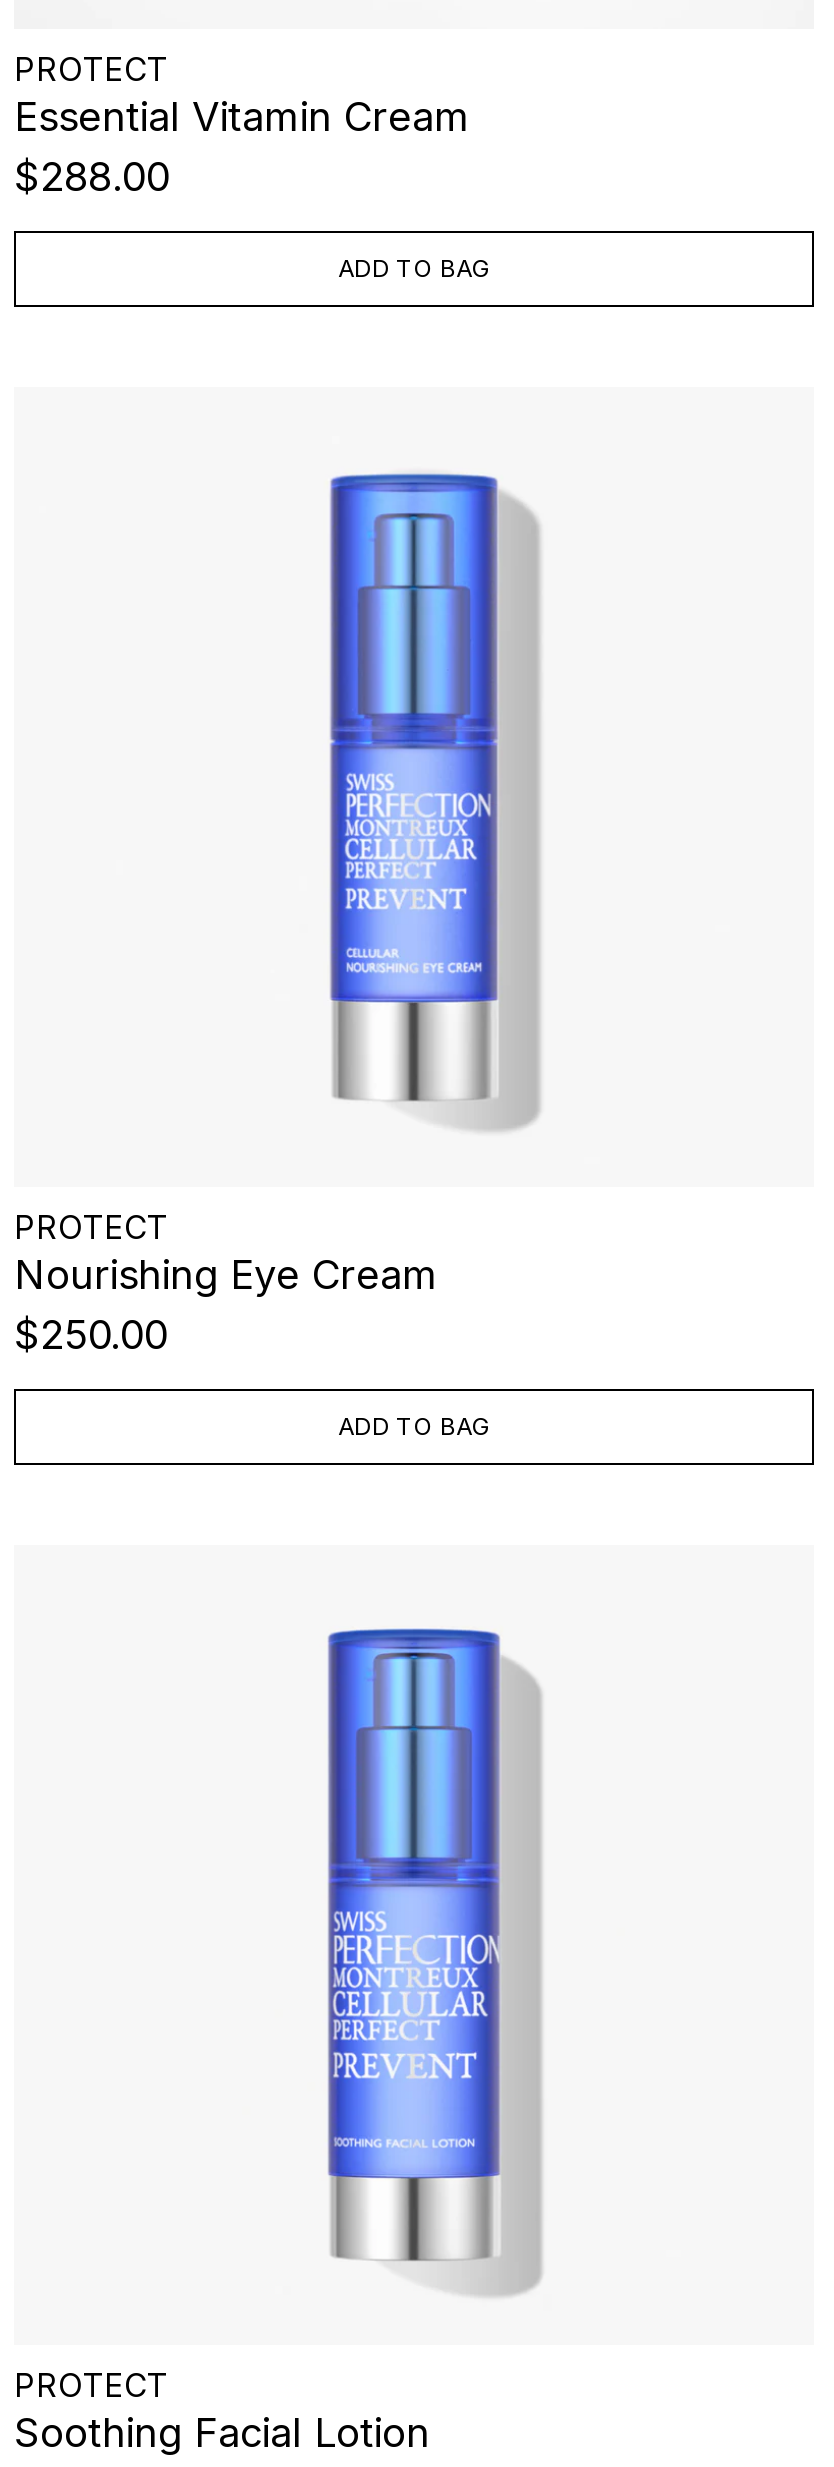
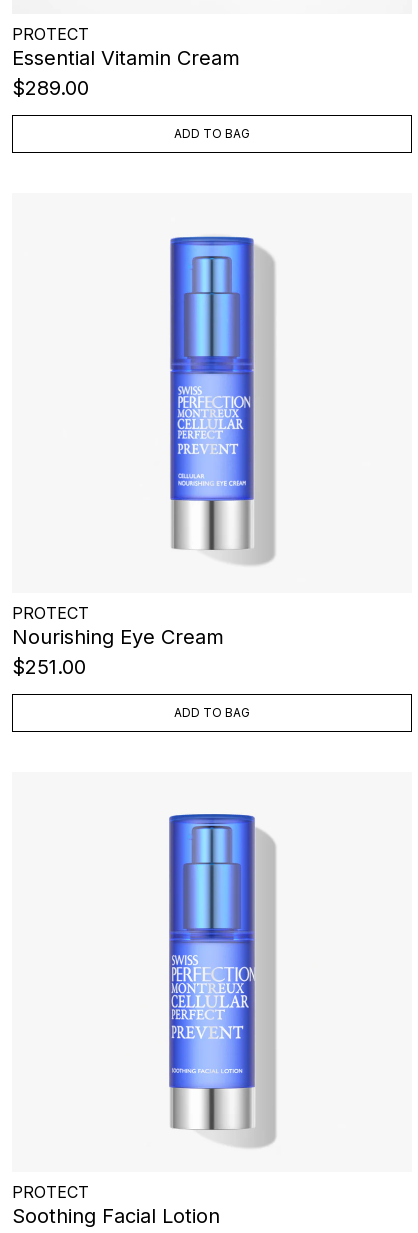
[14,153,170,201] $288.00 -> [12,76,89,100] $289.00
[14,1311,168,1359] $250.00 -> [12,655,86,679] $251.00

